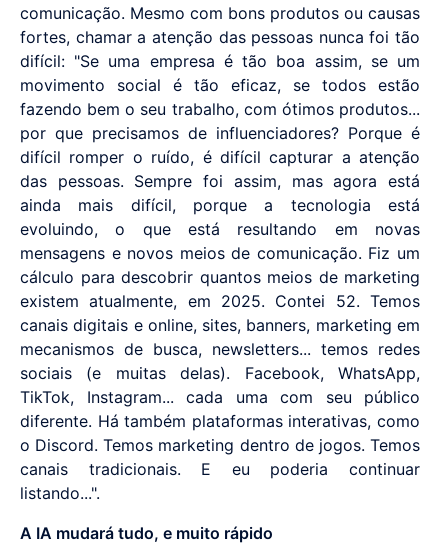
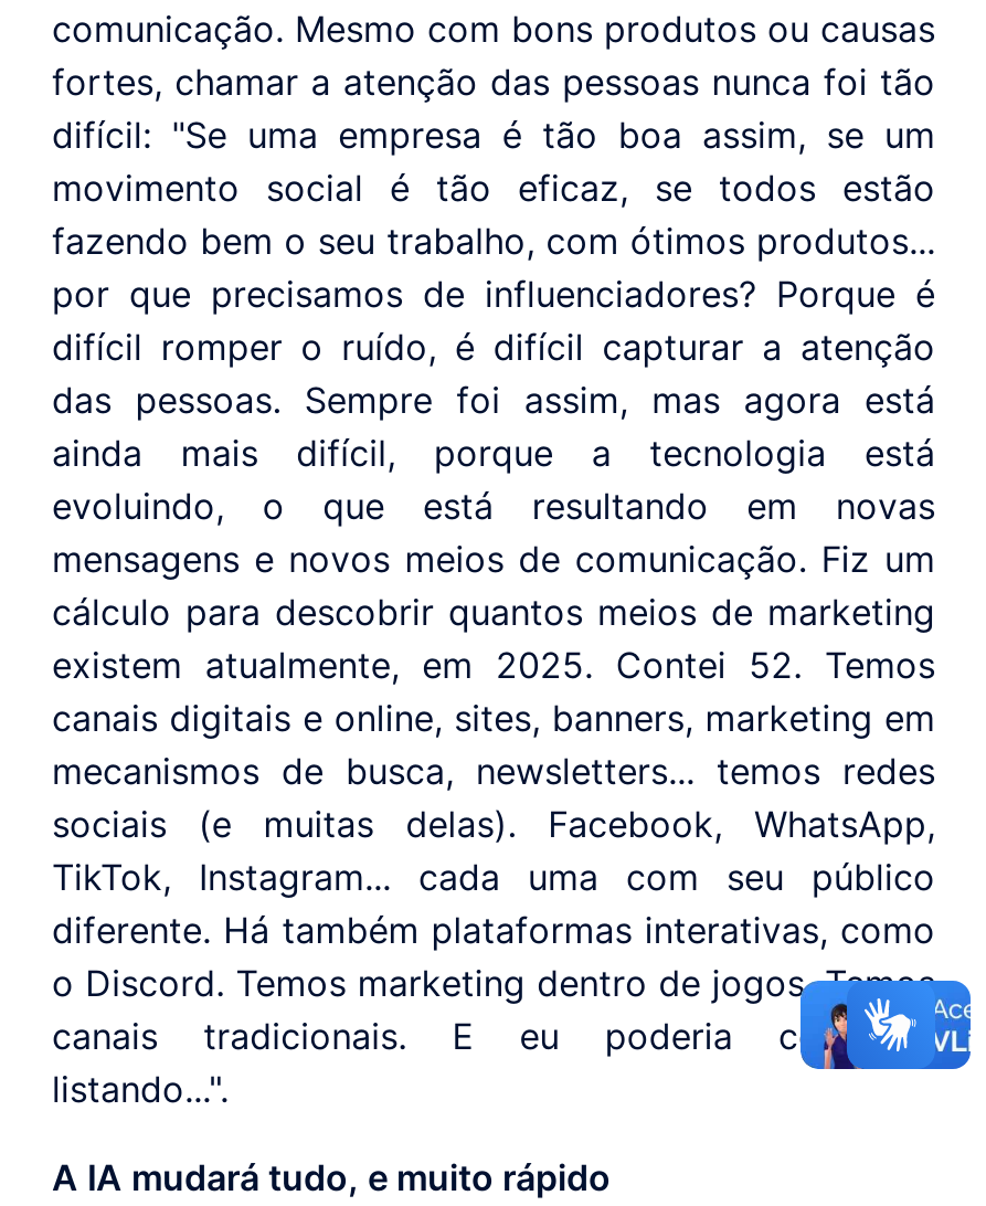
[363,444,436,484] [image] -> [805,978,973,1071] [image]

